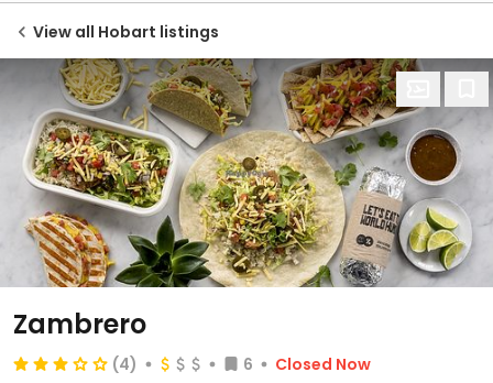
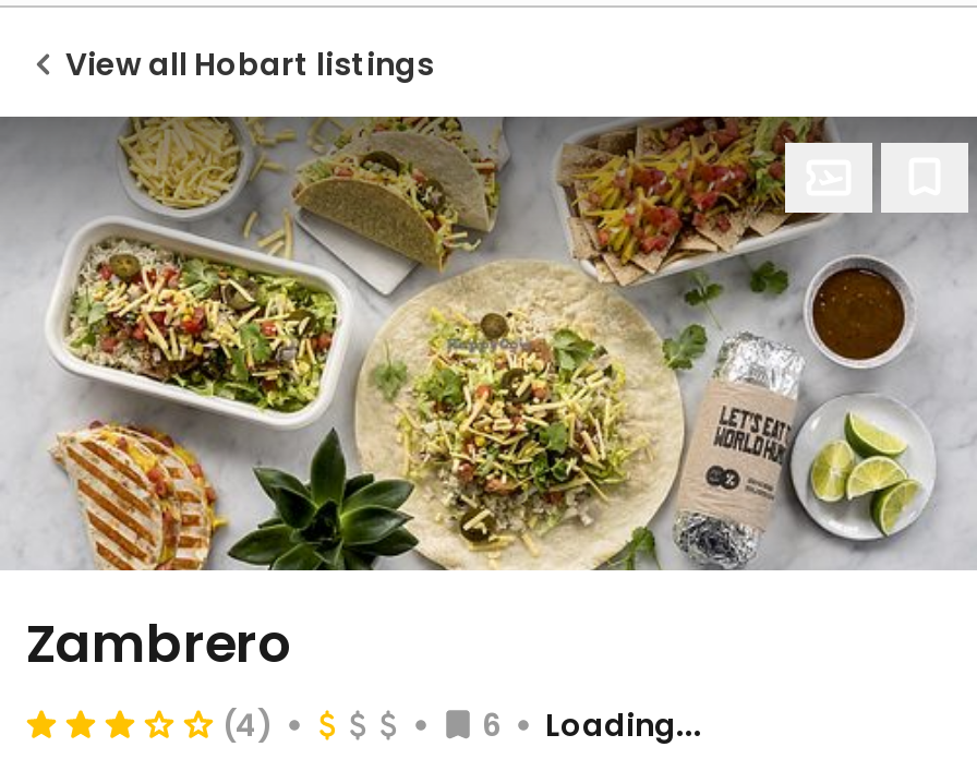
[275,353,371,375] Closed Now -> [545,702,702,746] Loading...

